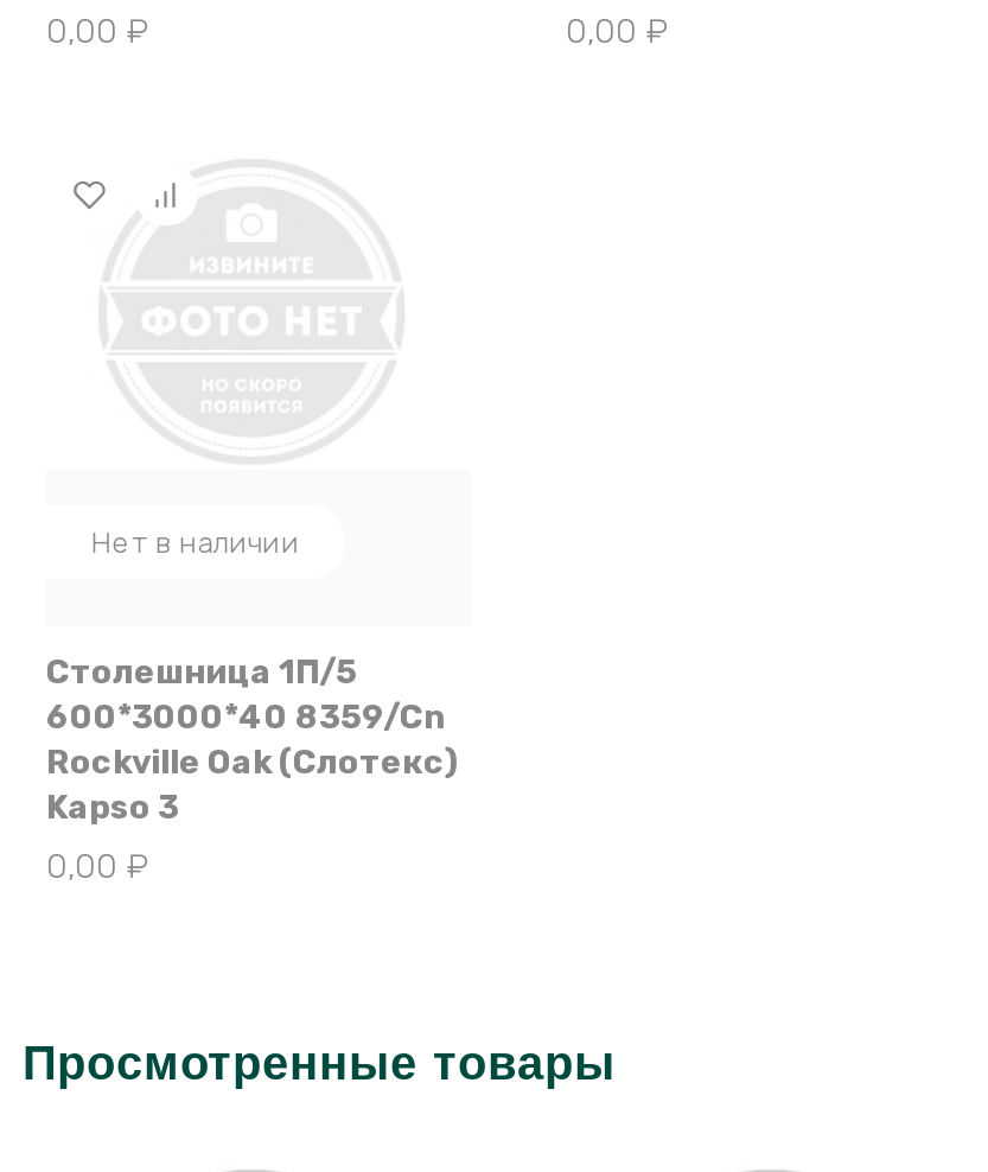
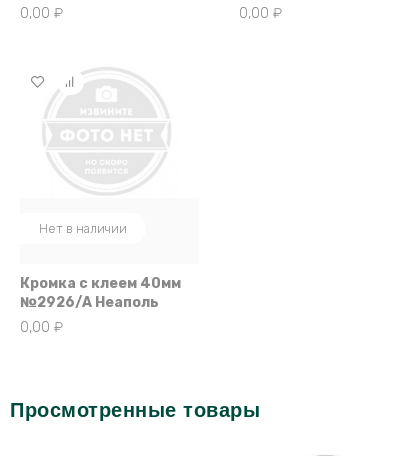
[46,652,459,827] Столешница 1П/5 | 600*3000*40 8359/Cn | Rockville Oak (Слотекс) | Kapso 3 -> [20,275,181,311] Кромка с клеем 40мм | №2926/А Неаполь

